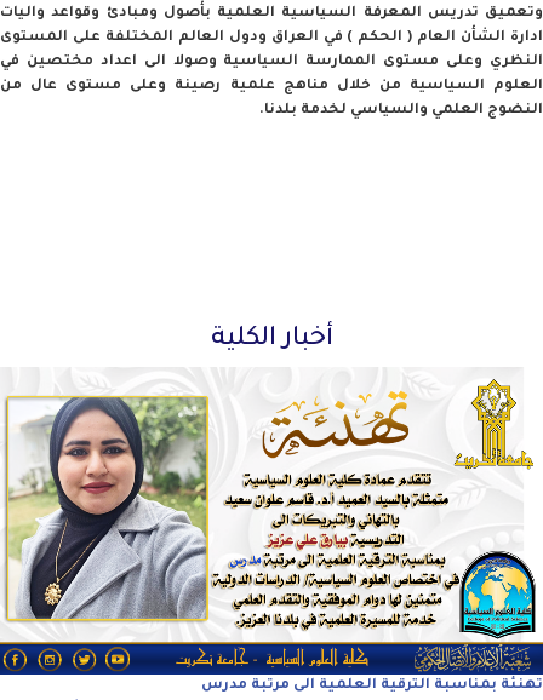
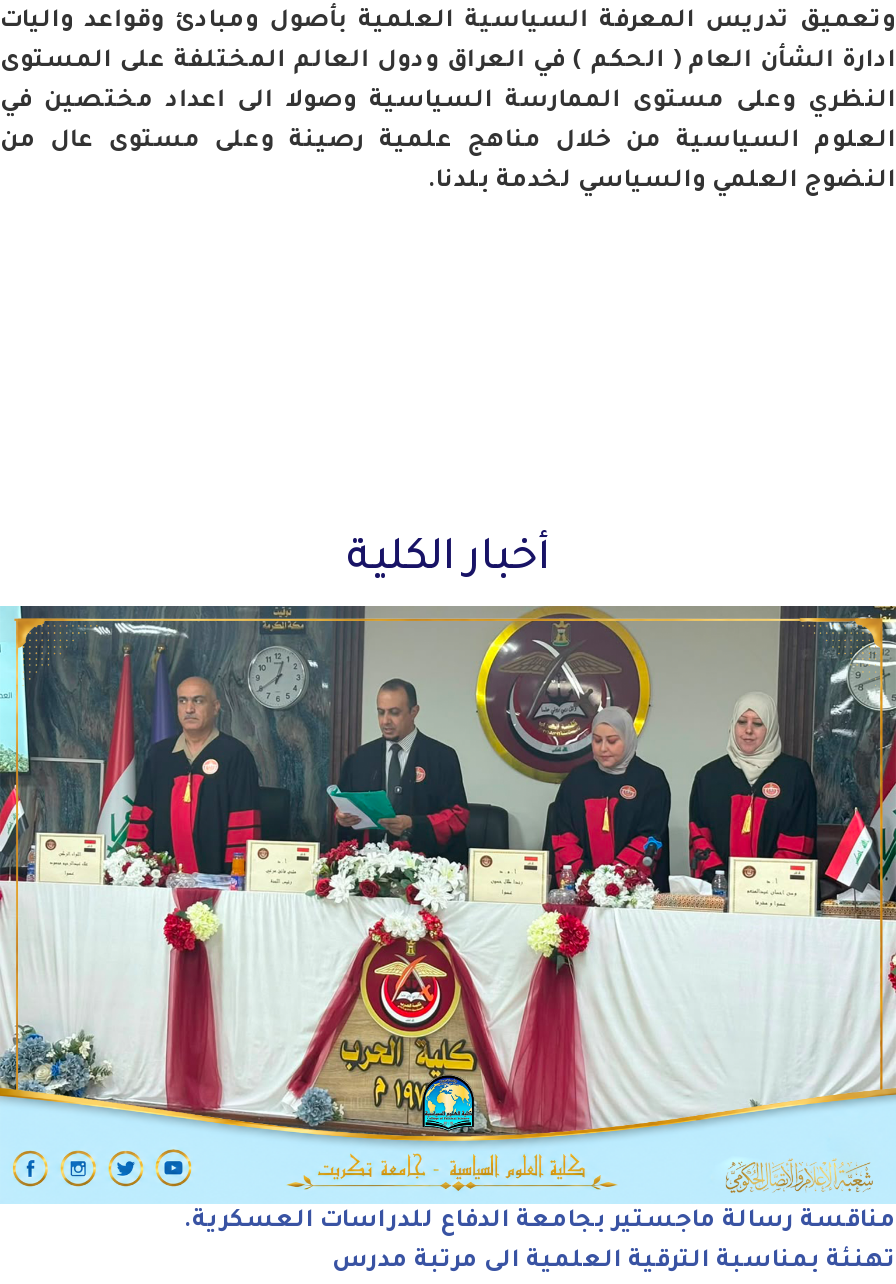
none -> [184,1209,896,1235] مناقسة رسالة ماجستير بجامعة الدفاع للدراسات العسكرية.
[4,367,539,676] [image] -> [6,604,890,1204] [image]

